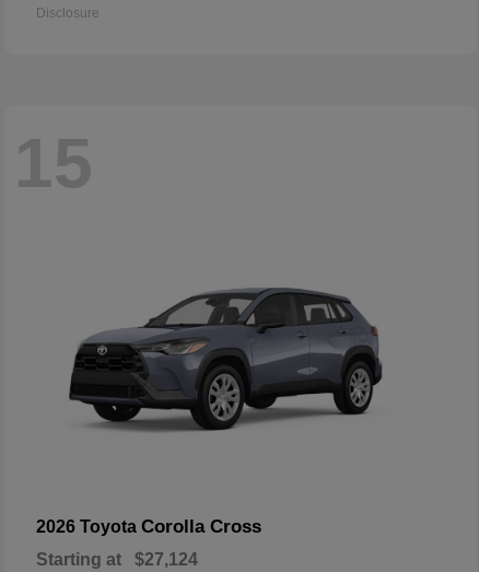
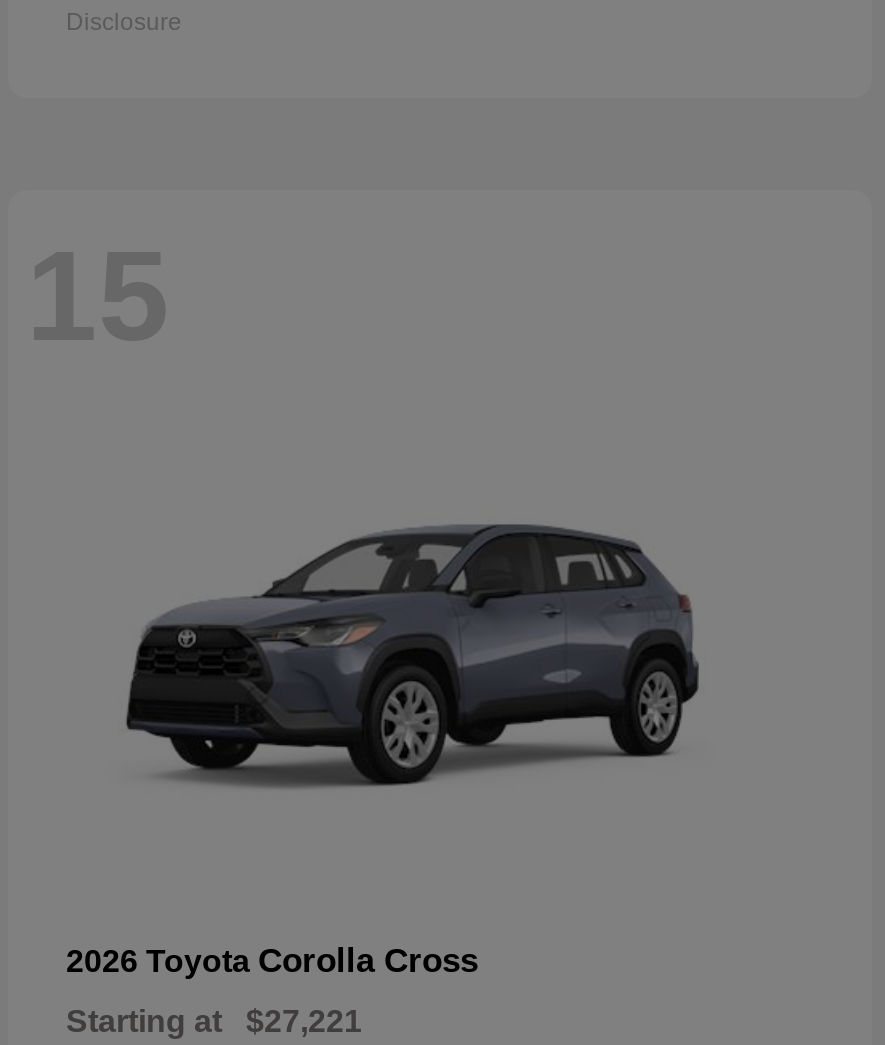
[36,550,198,569] Starting at $27,124 -> [66,1005,362,1039] Starting at $27,221

